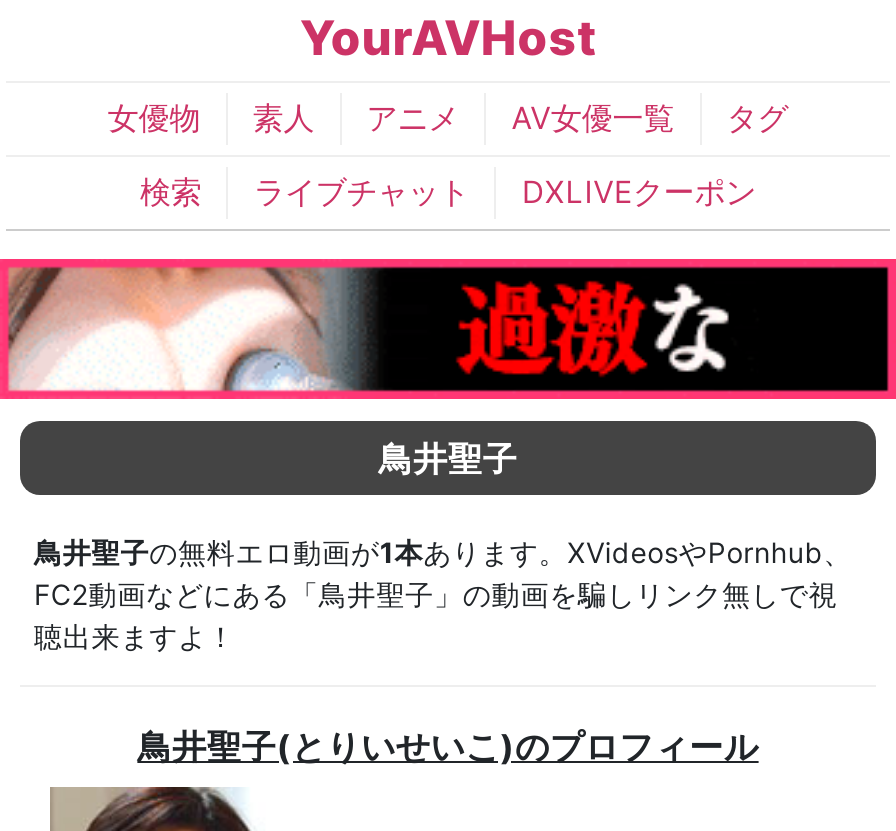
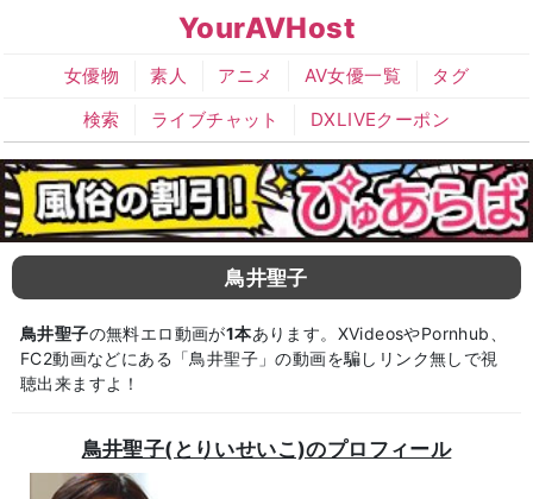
[6,257,890,401] [image] -> [4,158,529,244] [image]

